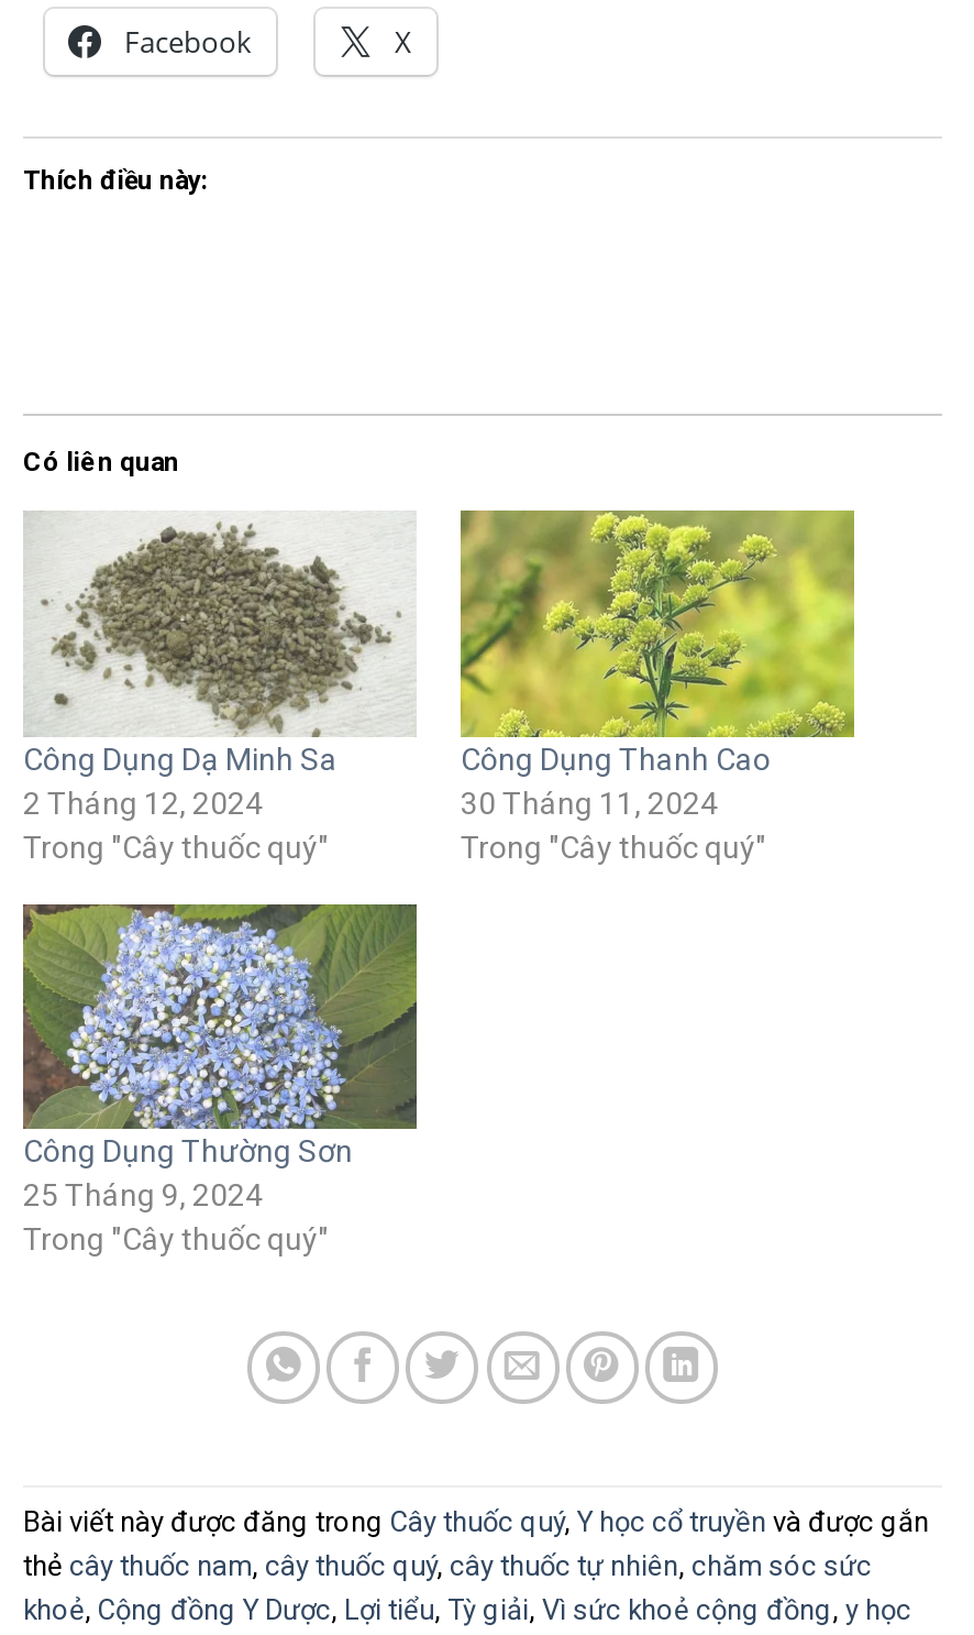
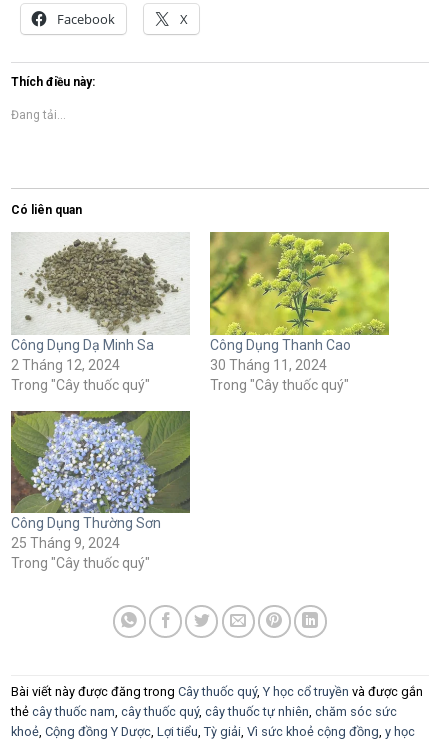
none -> [11,108,66,122] Đang tải...

